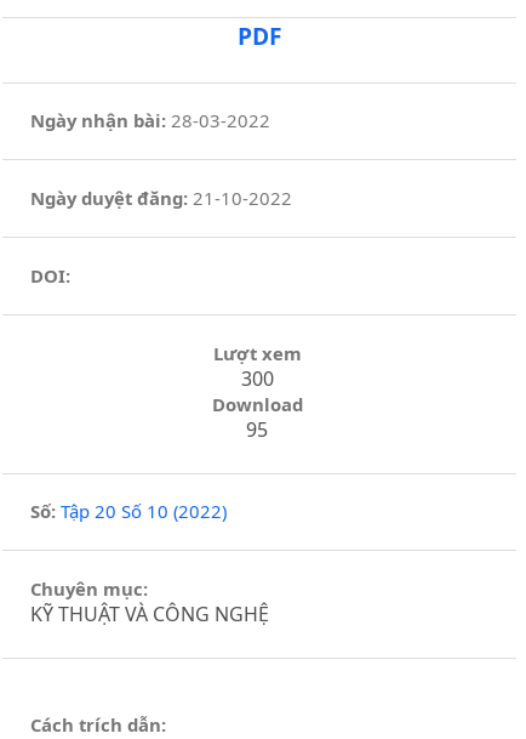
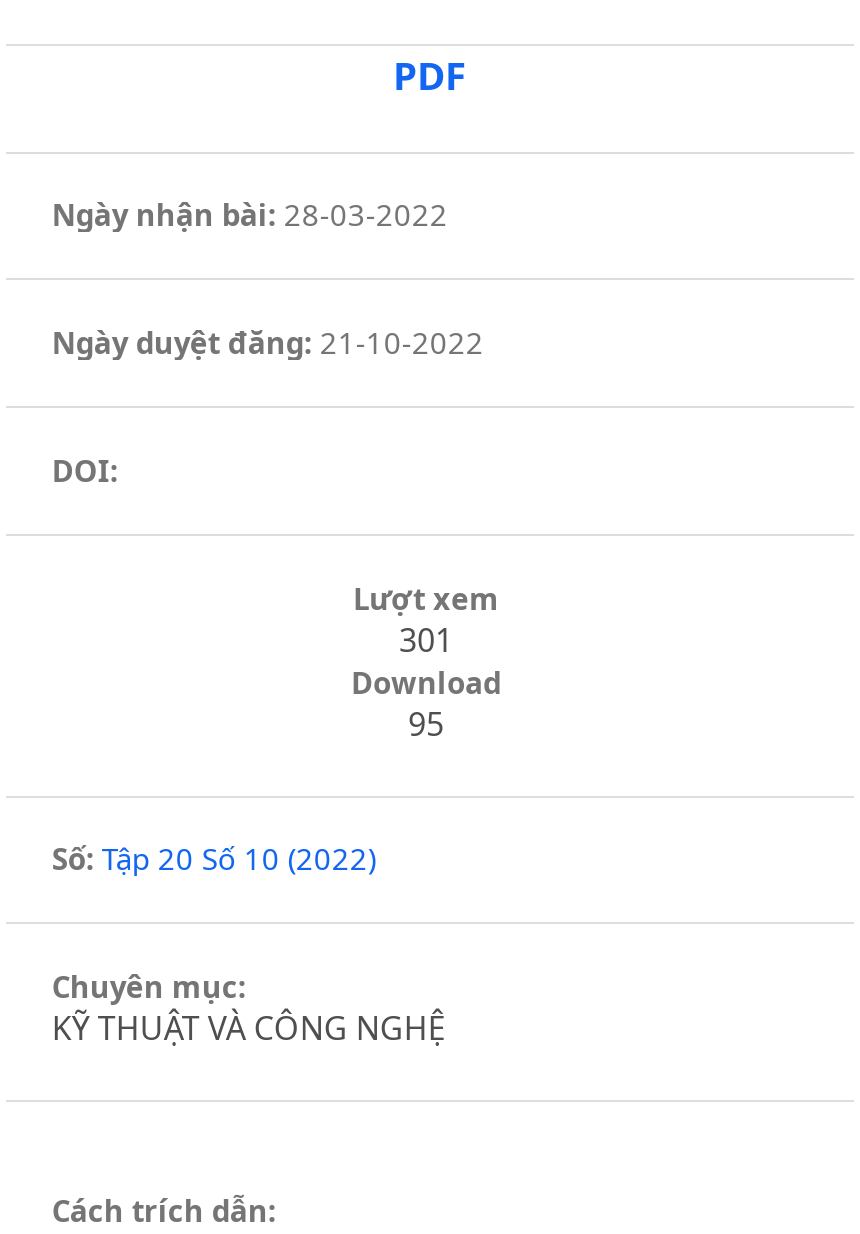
[241,365,273,392] 300 -> [399,617,453,661] 301

